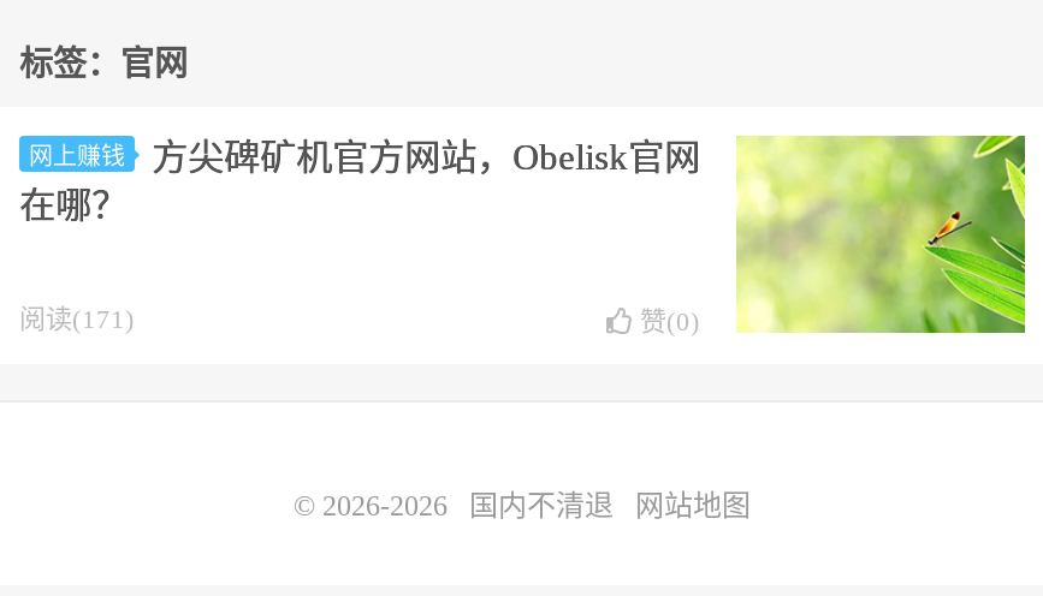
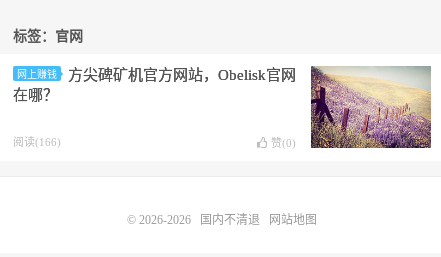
[734,133,1027,335] [image] -> [310,65,432,149] [image]
[19,304,135,333] 阅读(171) -> [13,136,61,148] 阅读(166)

